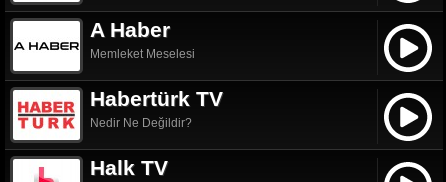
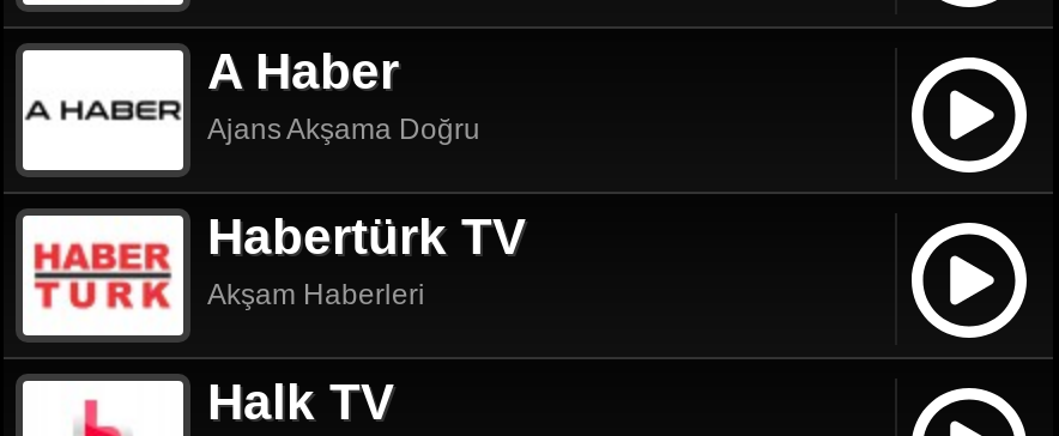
[90,47,195,61] Memleket Meselesi -> [207,113,480,146] Ajans Akşama Doğru
[90,116,192,130] Nedir Ne Değildir? -> [207,278,425,311] Akşam Haberleri

